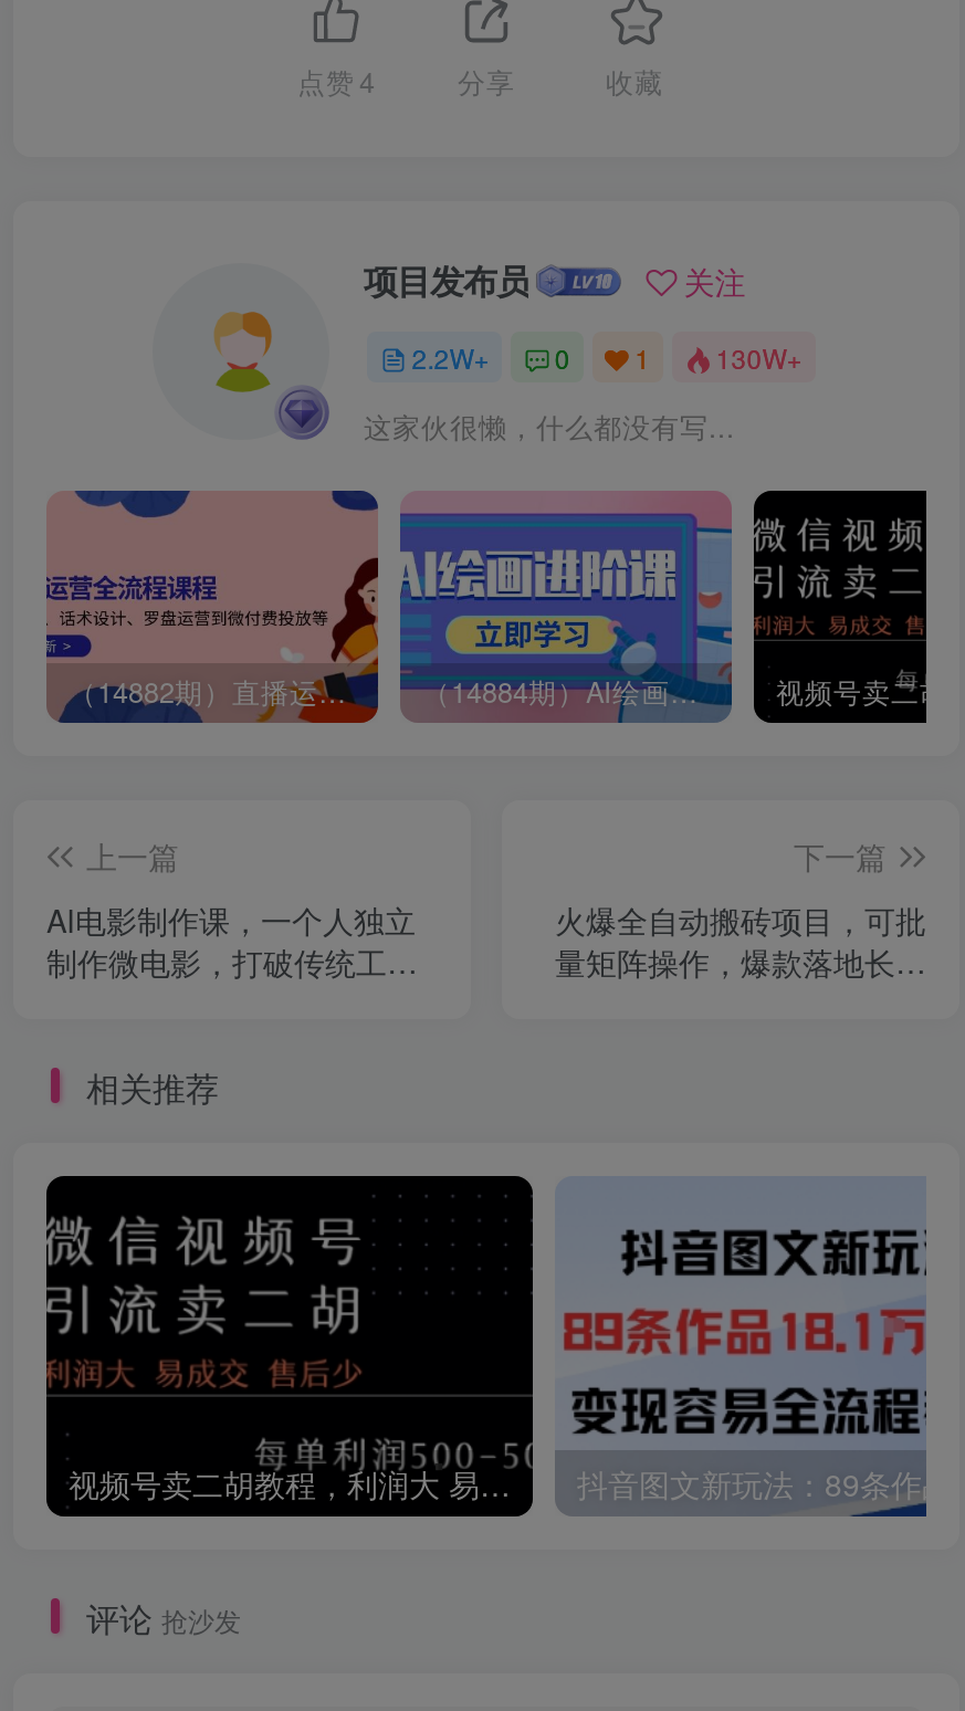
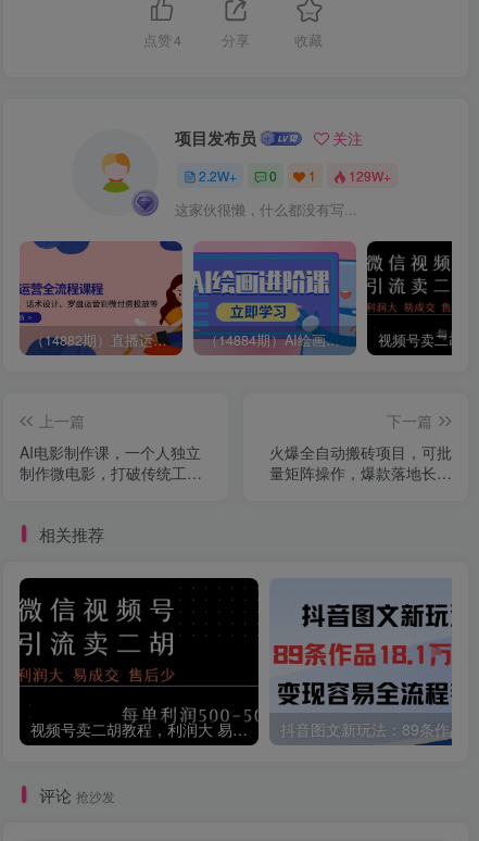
[412,338,802,375] 2.2W+ 0 1 130W+ -> [199,166,391,184] 2.2W+ 0 1 129W+

